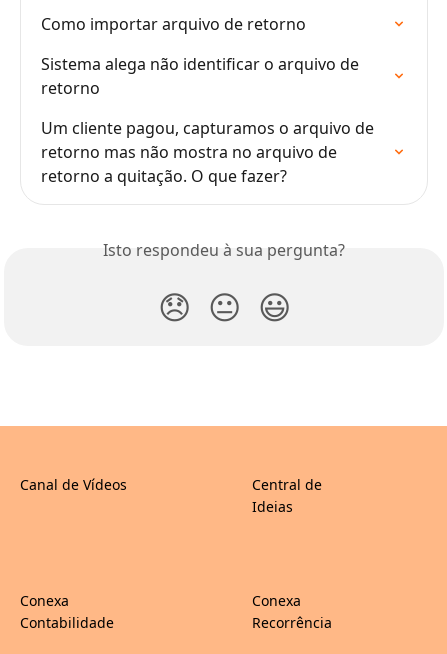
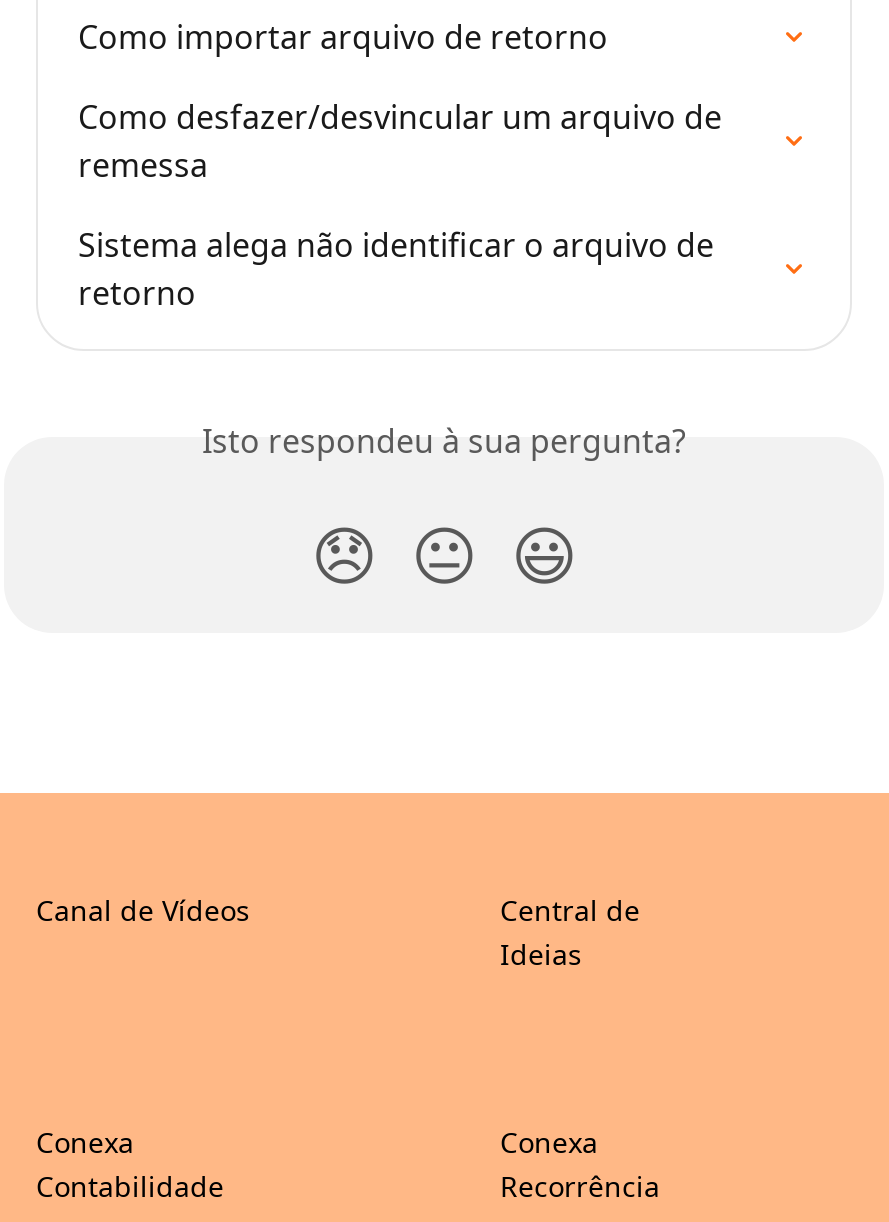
none -> [78,96,730,188] Como desfazer/desvincular um arquivo de | remessa
moved [41,53,363,99] -> [78,224,722,316]: Sistema alega não identificar o arquivo de | retorno
[41,117,378,187] Um cliente pagou, capturamos o arquivo de | retorno mas não mostra no arquivo de | retorno a quitação. O que fazer? -> none

